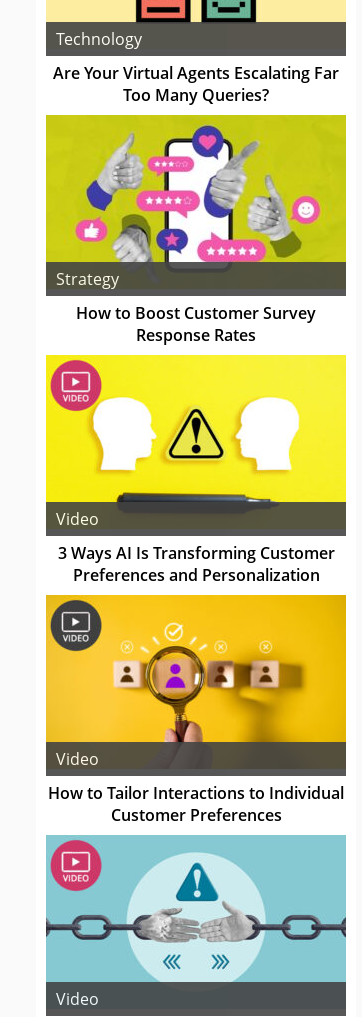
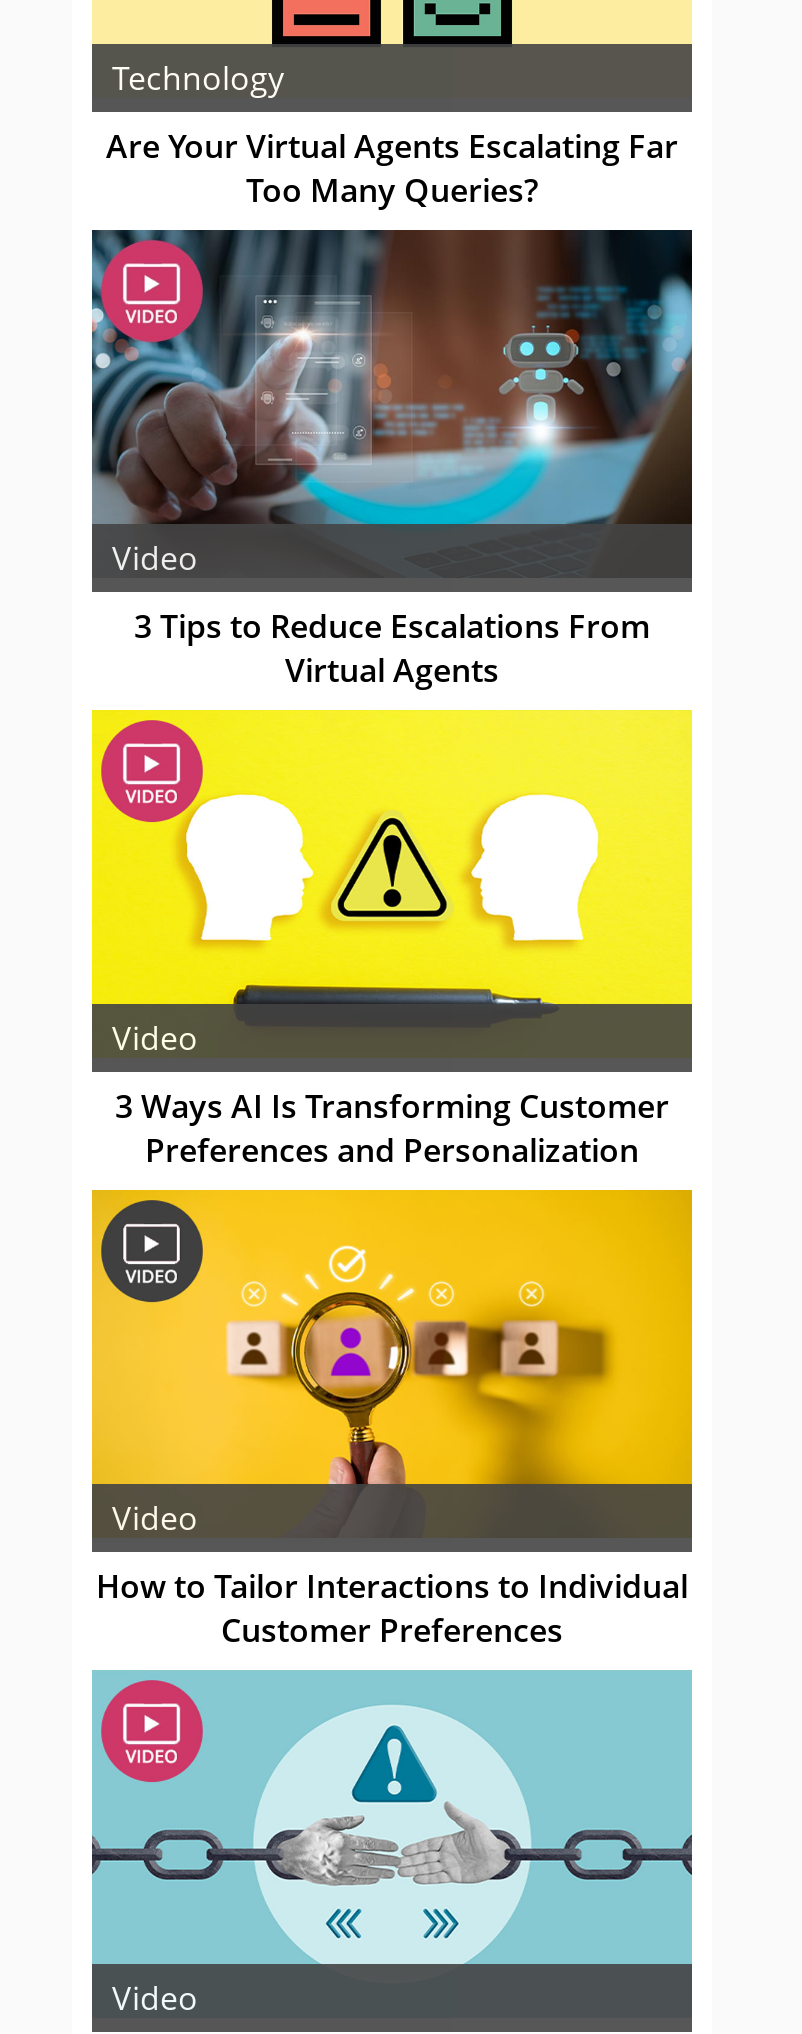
[45,114,347,290] [image] | Strategy -> [90,228,694,580] [image] | Video
[76,302,316,346] How to Boost Customer Survey | Response Rates -> [134,604,650,692] 3 Tips to Reduce Escalations From | Virtual Agents

